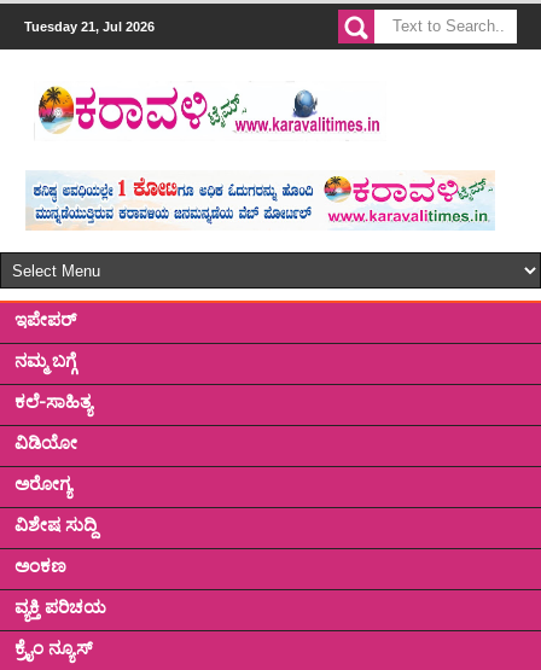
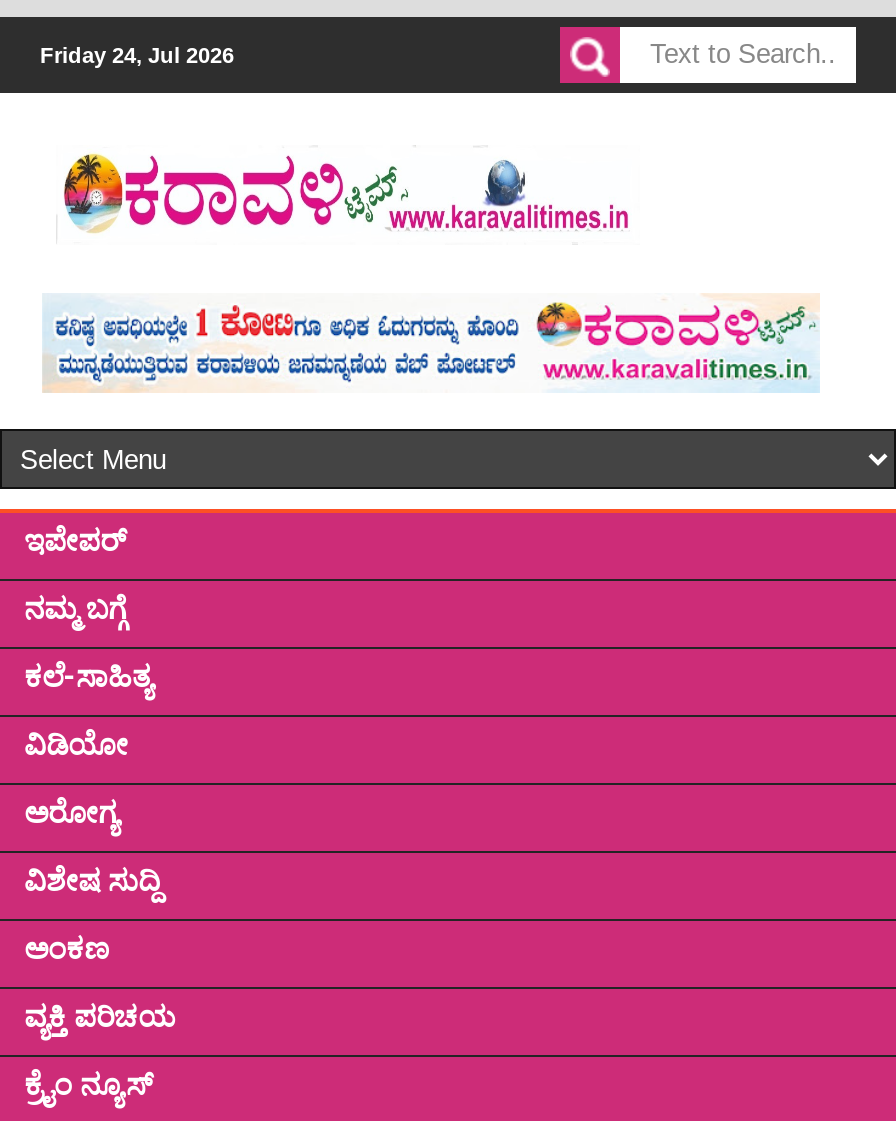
[24,19,155,34] Tuesday 21, Jul 2026 -> [40,43,234,67] Friday 24, Jul 2026

